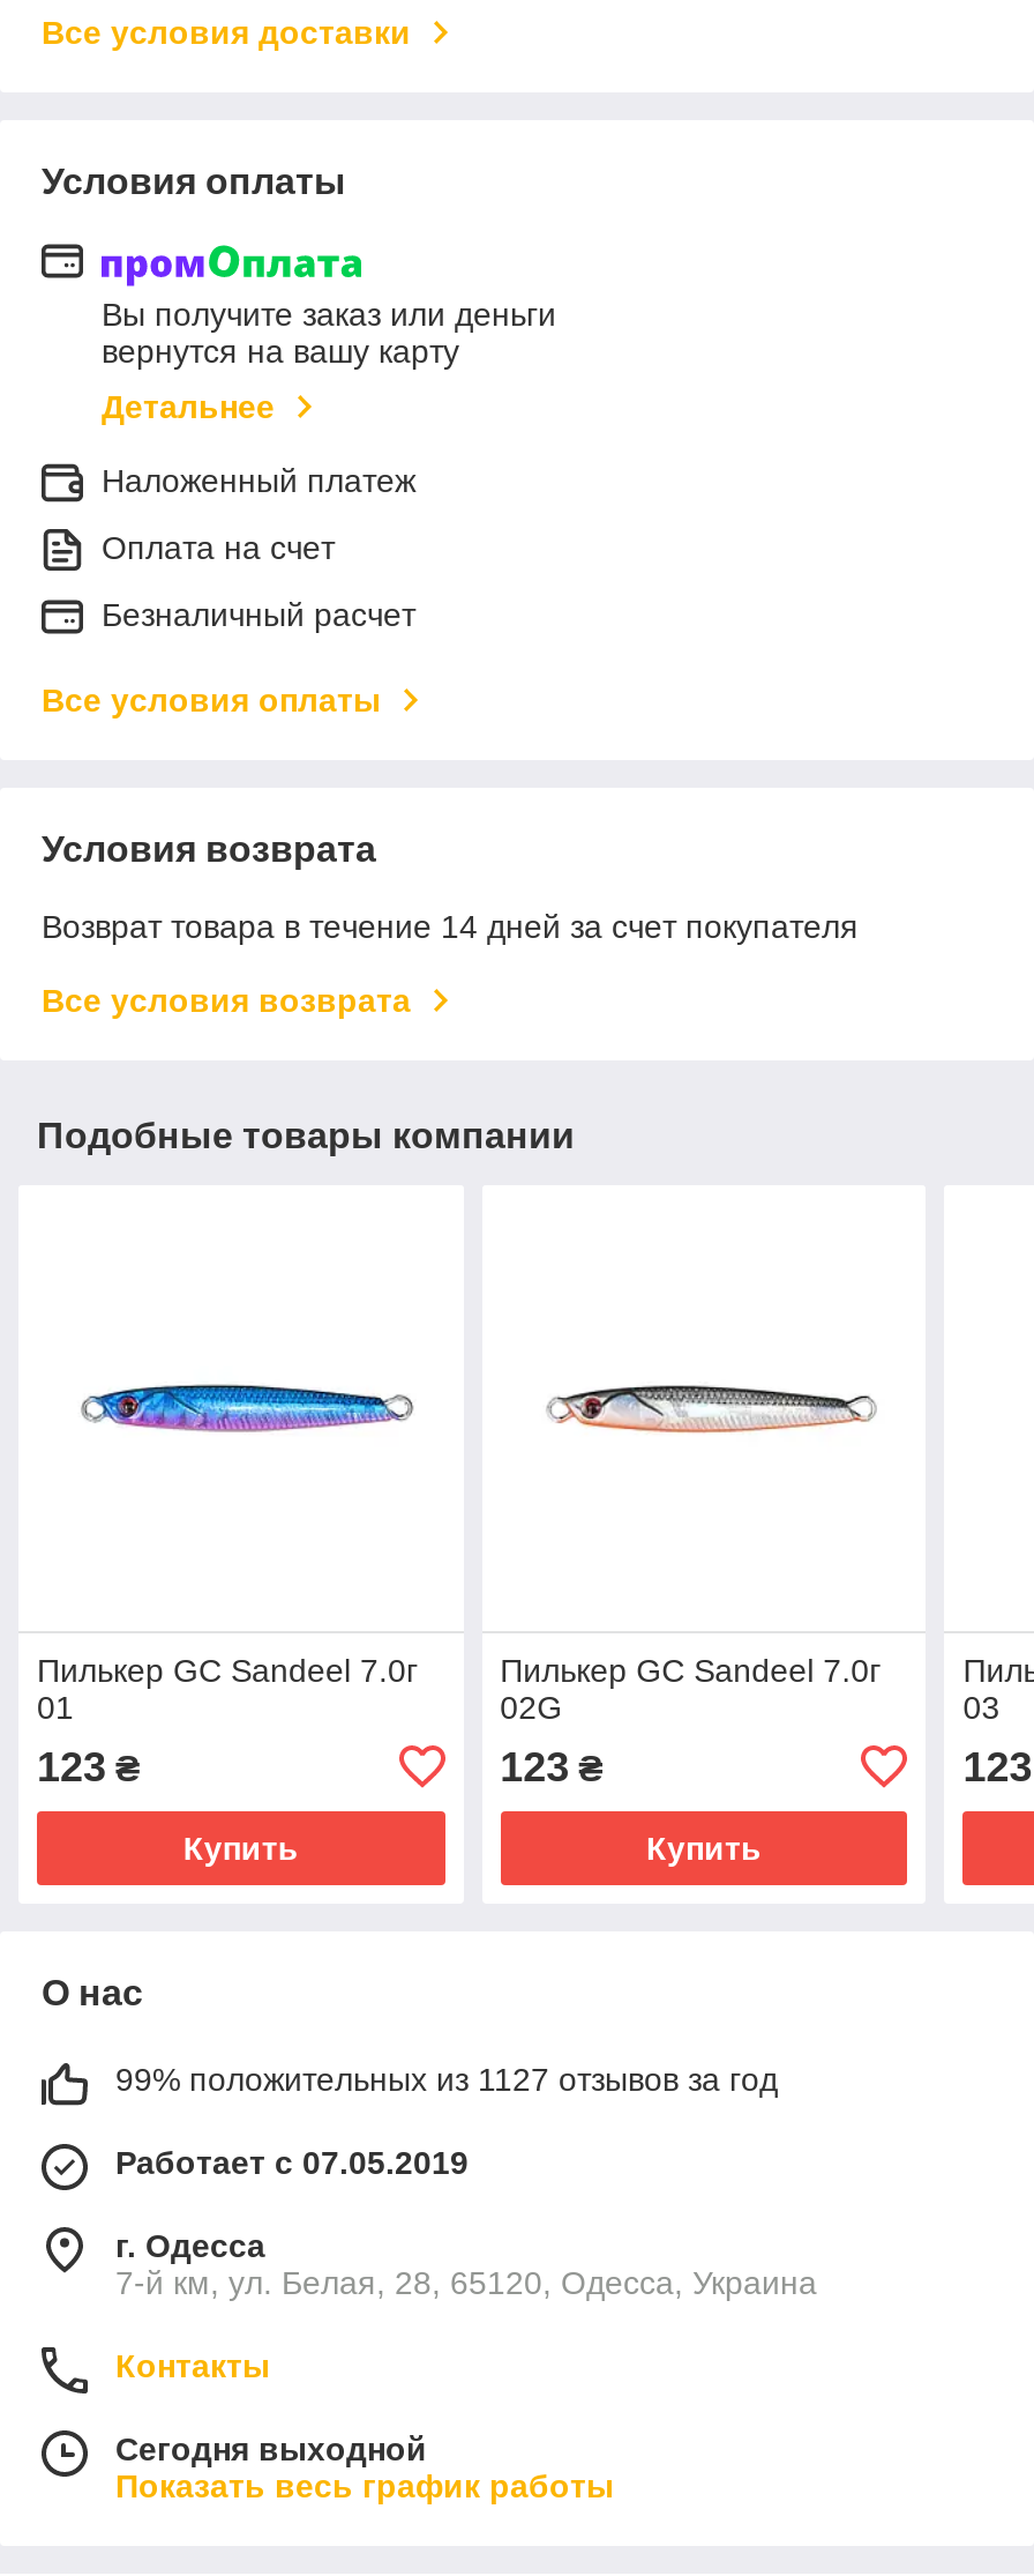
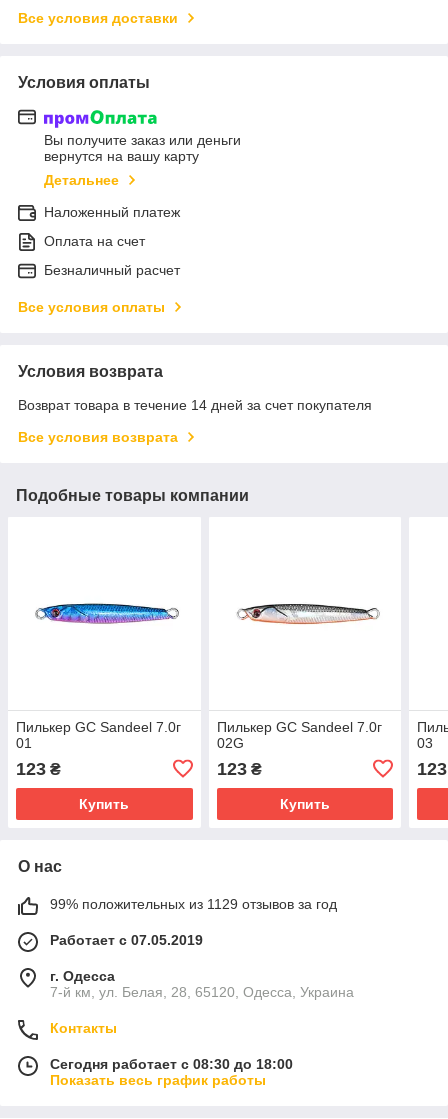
[115,2060,778,2097] 99% положительных из 1127 отзывов за год -> [50,896,337,912] 99% положительных из 1129 отзывов за год
[115,2430,427,2467] Сегодня выходной -> [50,1056,293,1072] Сегодня работает с 08:30 до 18:00

